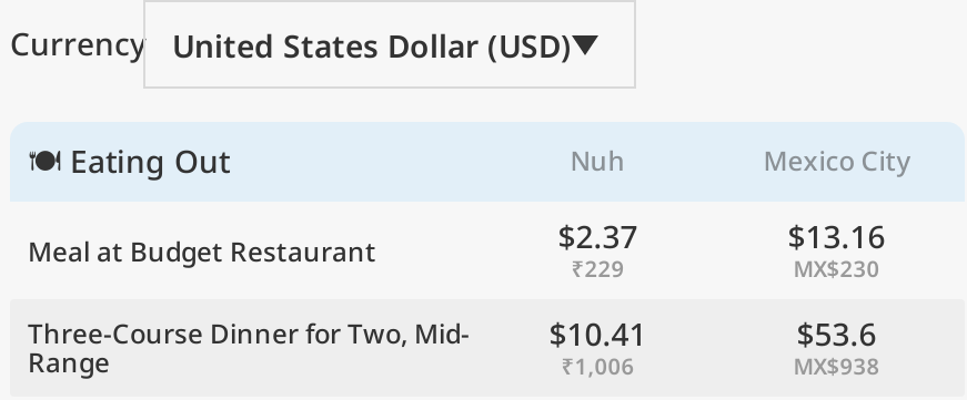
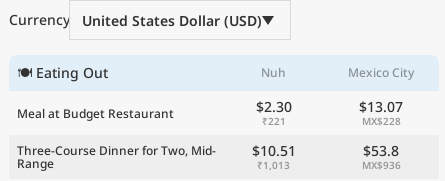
[558,215,638,284] $2.37 | ₹229 -> [256,97,292,128] $2.30 | ₹221
[788,215,885,284] $13.16 | MX$230 -> [359,97,403,128] $13.07 | MX$228
[549,313,647,382] $10.41 | ₹1,006 -> [252,141,296,172] $10.51 | ₹1,013
[793,313,880,382] $53.6 | MX$938 -> [362,141,401,172] $53.8 | MX$936

